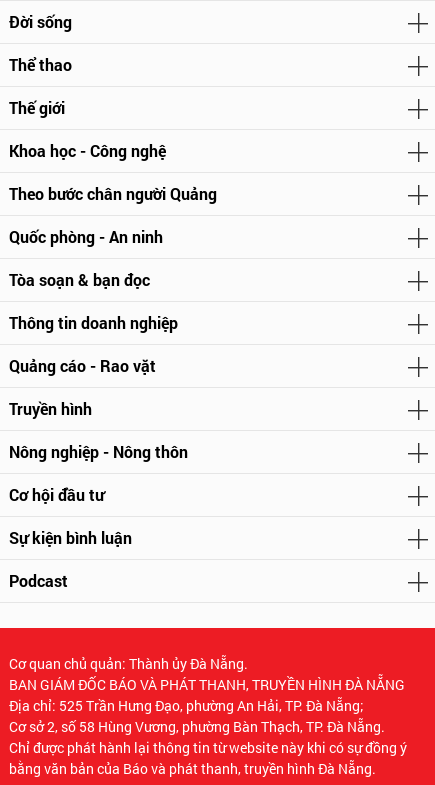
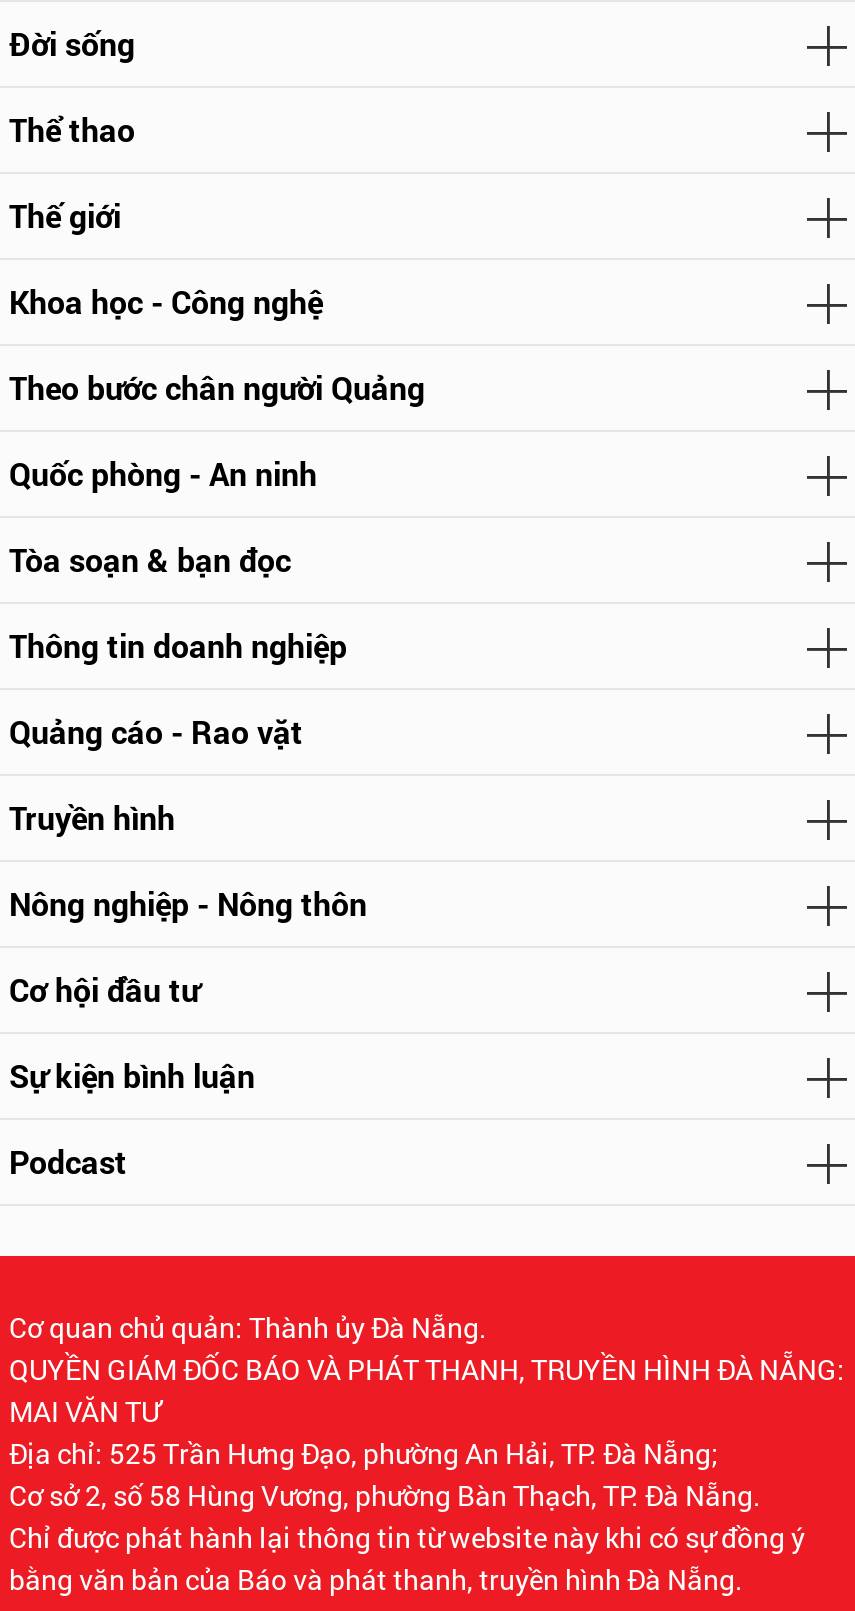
[9,675,405,694] BAN GIÁM ĐỐC BÁO VÀ PHÁT THANH, TRUYỀN HÌNH ĐÀ NẴNG -> [9,1350,845,1430] QUYỀN GIÁM ĐỐC BÁO VÀ PHÁT THANH, TRUYỀN HÌNH ĐÀ NẴNG: | MAI VĂN TƯ

